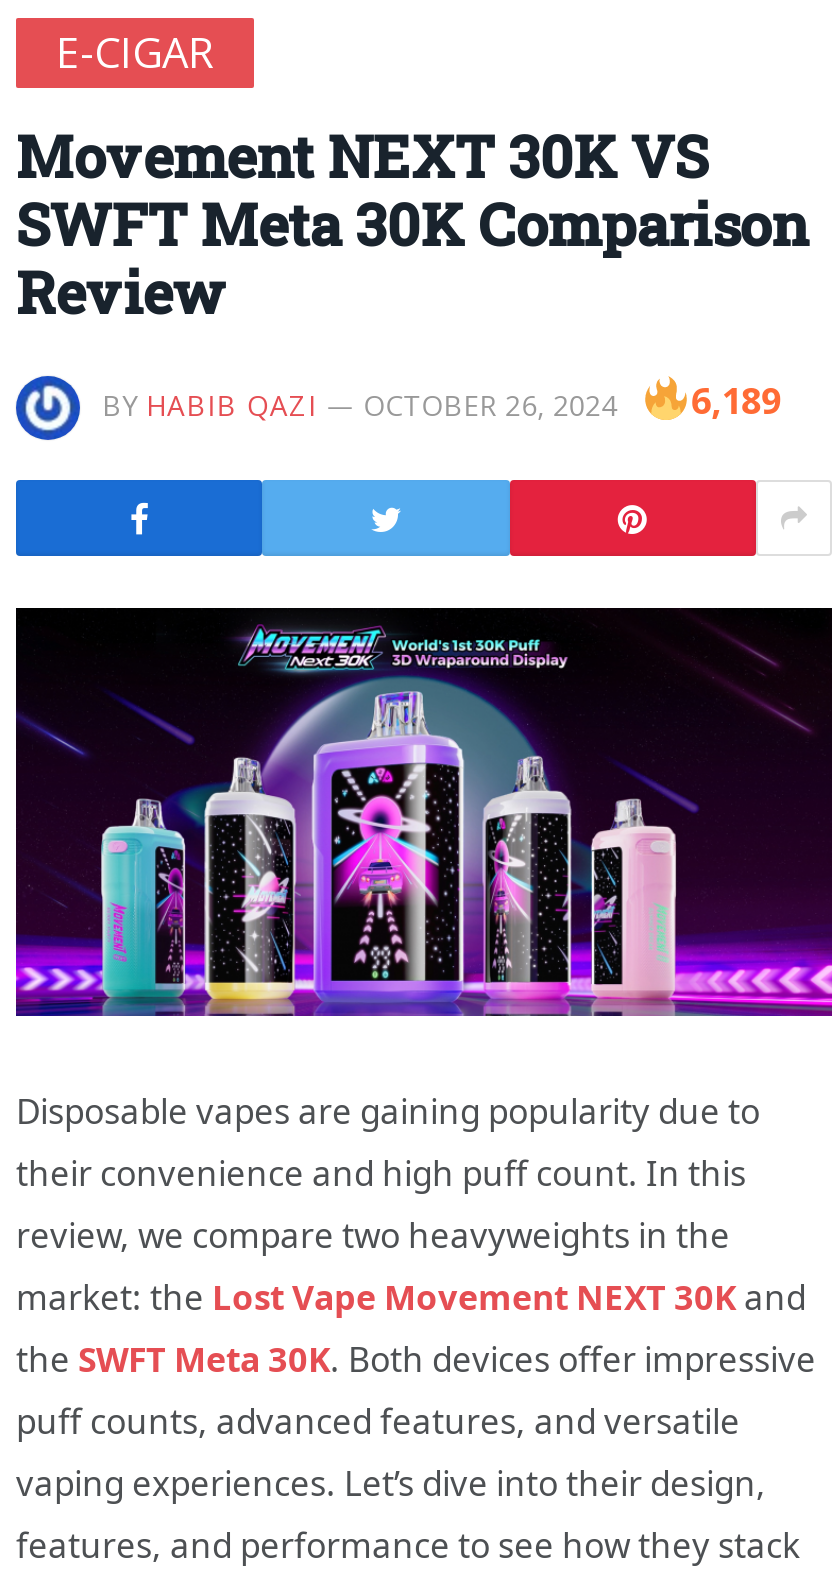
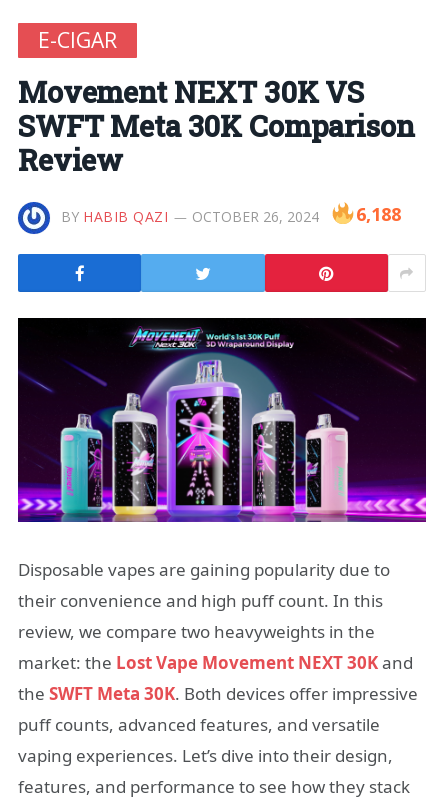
[102,375,781,424] BY HABIB QAZI OCTOBER 26, 2024 6,189 -> [61,201,401,226] BY HABIB QAZI OCTOBER 26, 2024 6,188

